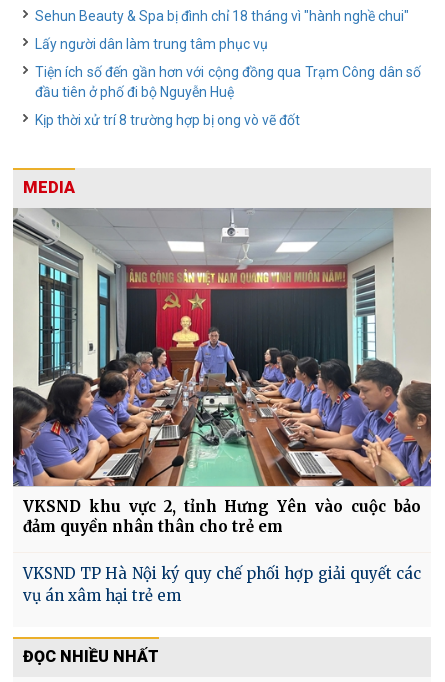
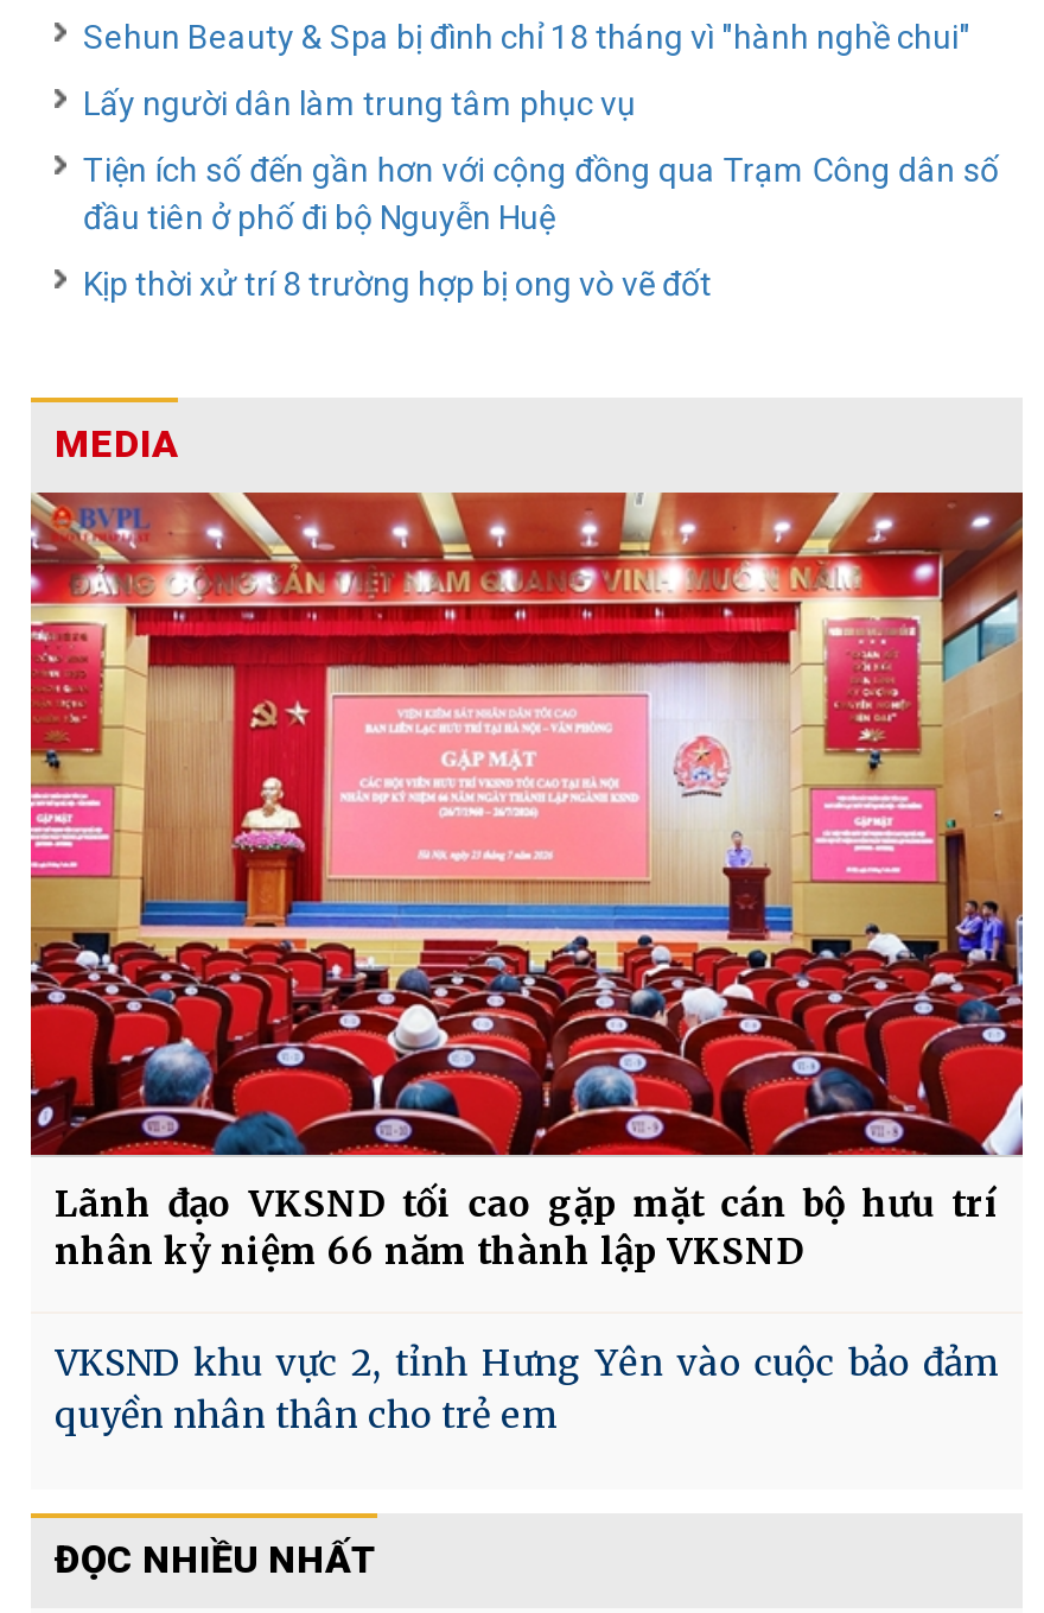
[12,208,432,536] [image] | VKSND khu vực 2, tỉnh Hưng Yên vào cuộc bảo | đảm quyền nhân thân cho trẻ em -> [28,490,1025,1274] [image] | Lãnh đạo VKSND tối cao gặp mặt cán bộ hưu trí | nhân kỷ niệm 66 năm thành lập VKSND
[23,564,421,605] VKSND TP Hà Nội ký quy chế phối hợp giải quyết các | vụ án xâm hại trẻ em -> [55,1340,999,1438] VKSND khu vực 2, tỉnh Hưng Yên vào cuộc bảo đảm | quyền nhân thân cho trẻ em

